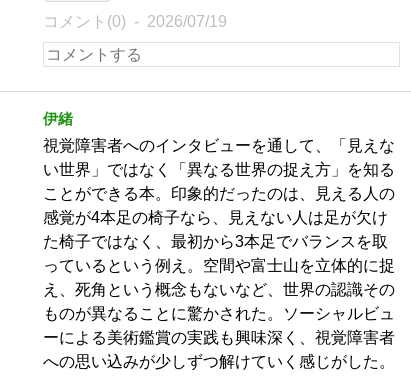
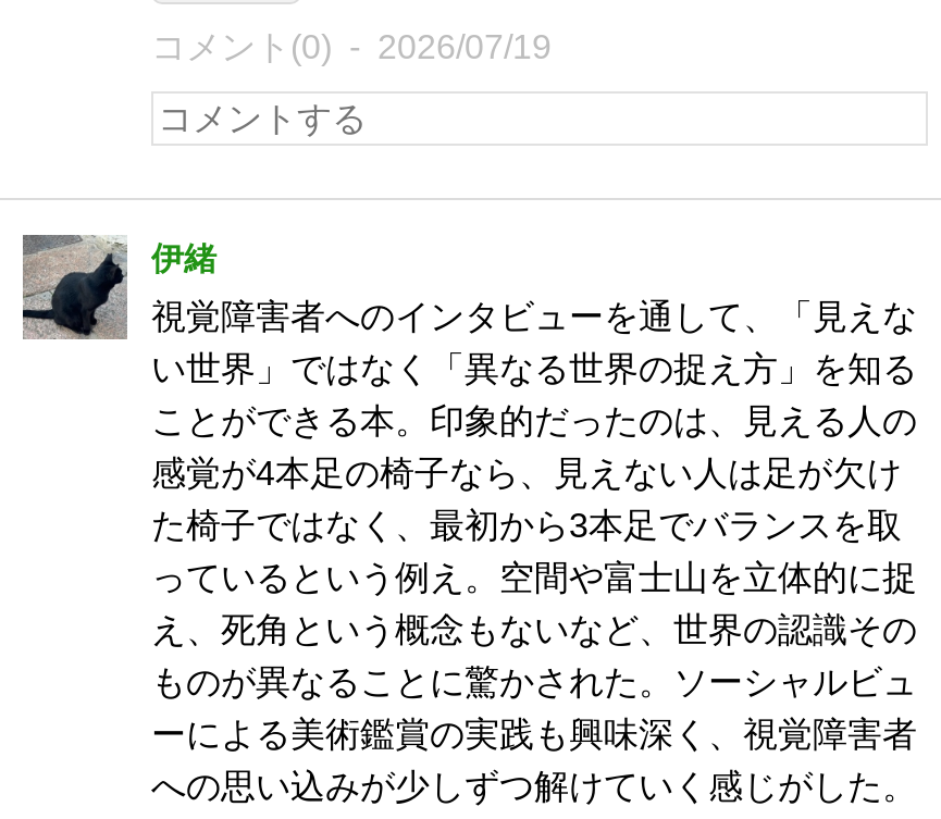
none -> [21,233,129,342] [image]

